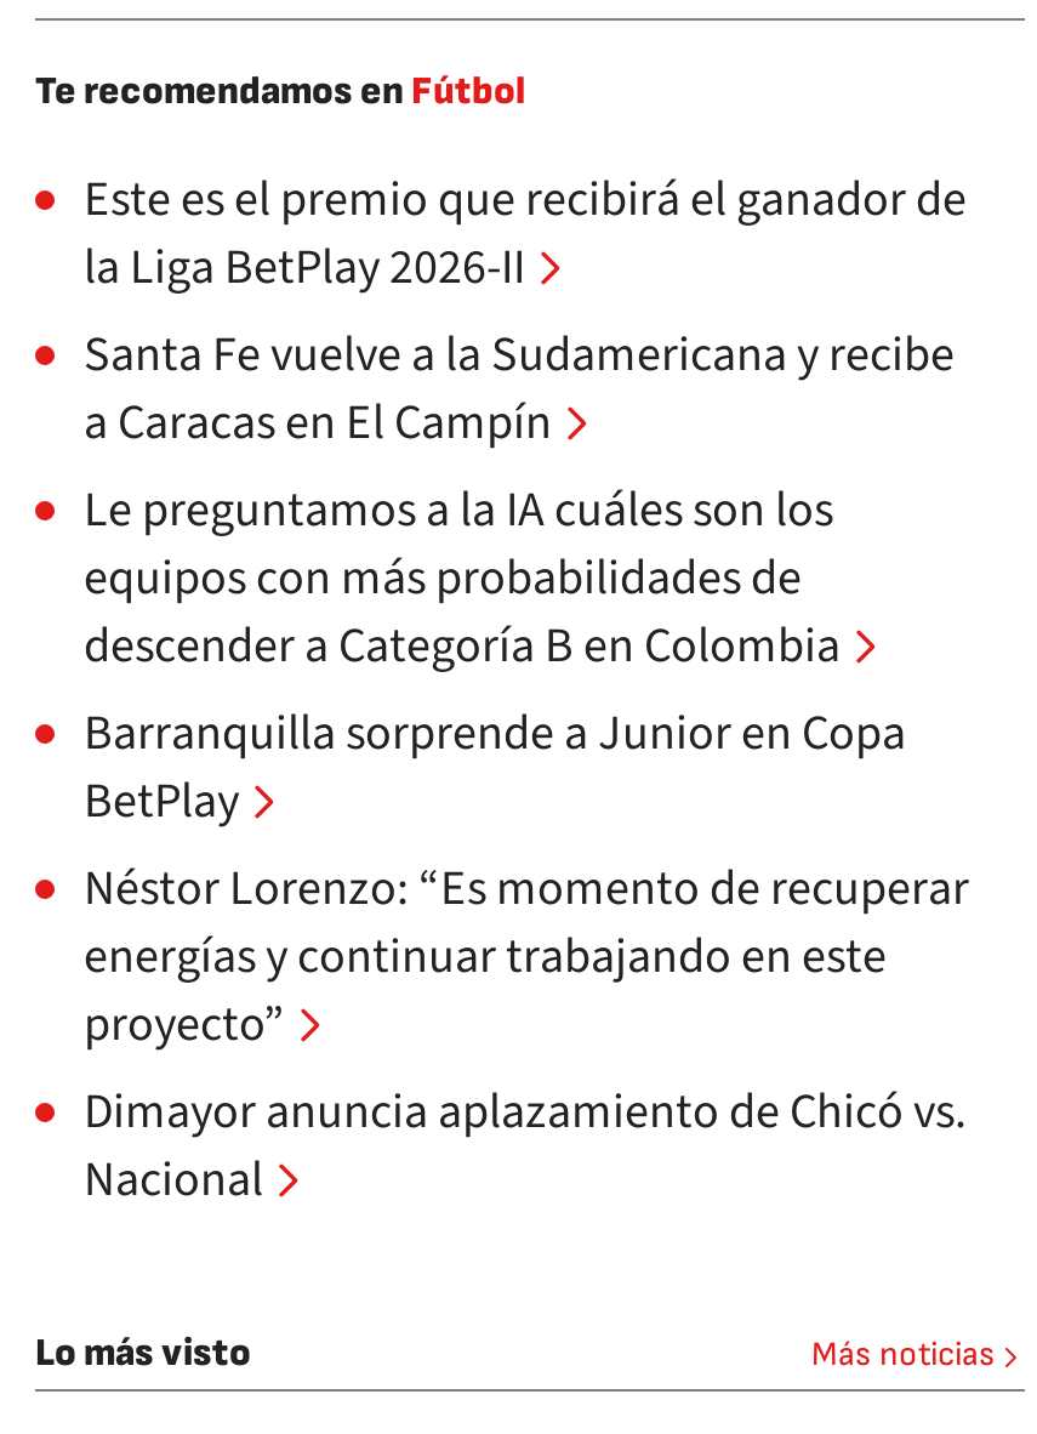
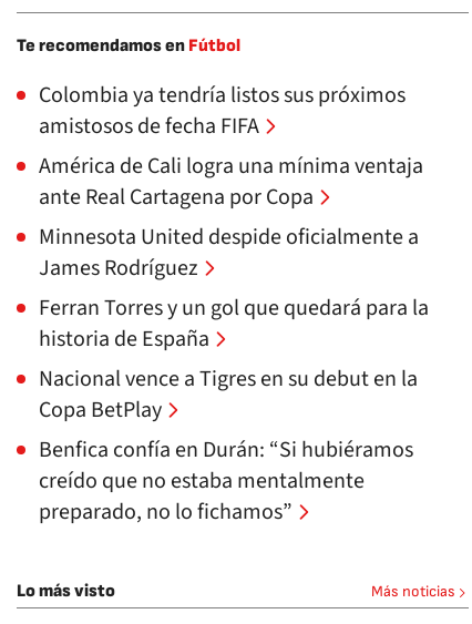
[84,166,969,1214] Este es el premio que recibirá el ganador de | la Liga BetPlay 2026-II | Santa Fe vuelve a la Sudamericana y recibe | a Caracas en El Campín | Le preguntamos a la IA cuáles son los | equipos con más probabilidades de | descender a Categoría B en Colombia | Barranquilla sorprende a Junior en Copa | BetPlay | Néstor Lorenzo: “Es momento de recuperar | energías y continuar trabajando en este | proyecto” | Dimayor anuncia aplazamiento de Chicó vs. | Nacional -> [39,80,429,528] Colombia ya tendría listos sus próximos | amistosos de fecha FIFA | América de Cali logra una mínima ventaja | ante Real Cartagena por Copa | Minnesota United despide oficialmente a | James Rodríguez | Ferran Torres y un gol que quedará para la | historia de España | Nacional vence a Tigres en su debut en la | Copa BetPlay | Benfica confía en Durán: “Si hubiéramos | creído que no estaba mentalmente | preparado, no lo fichamos”

